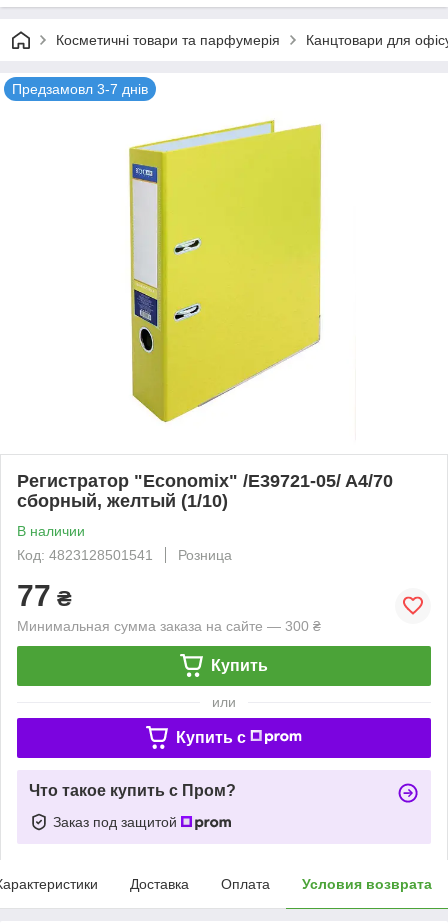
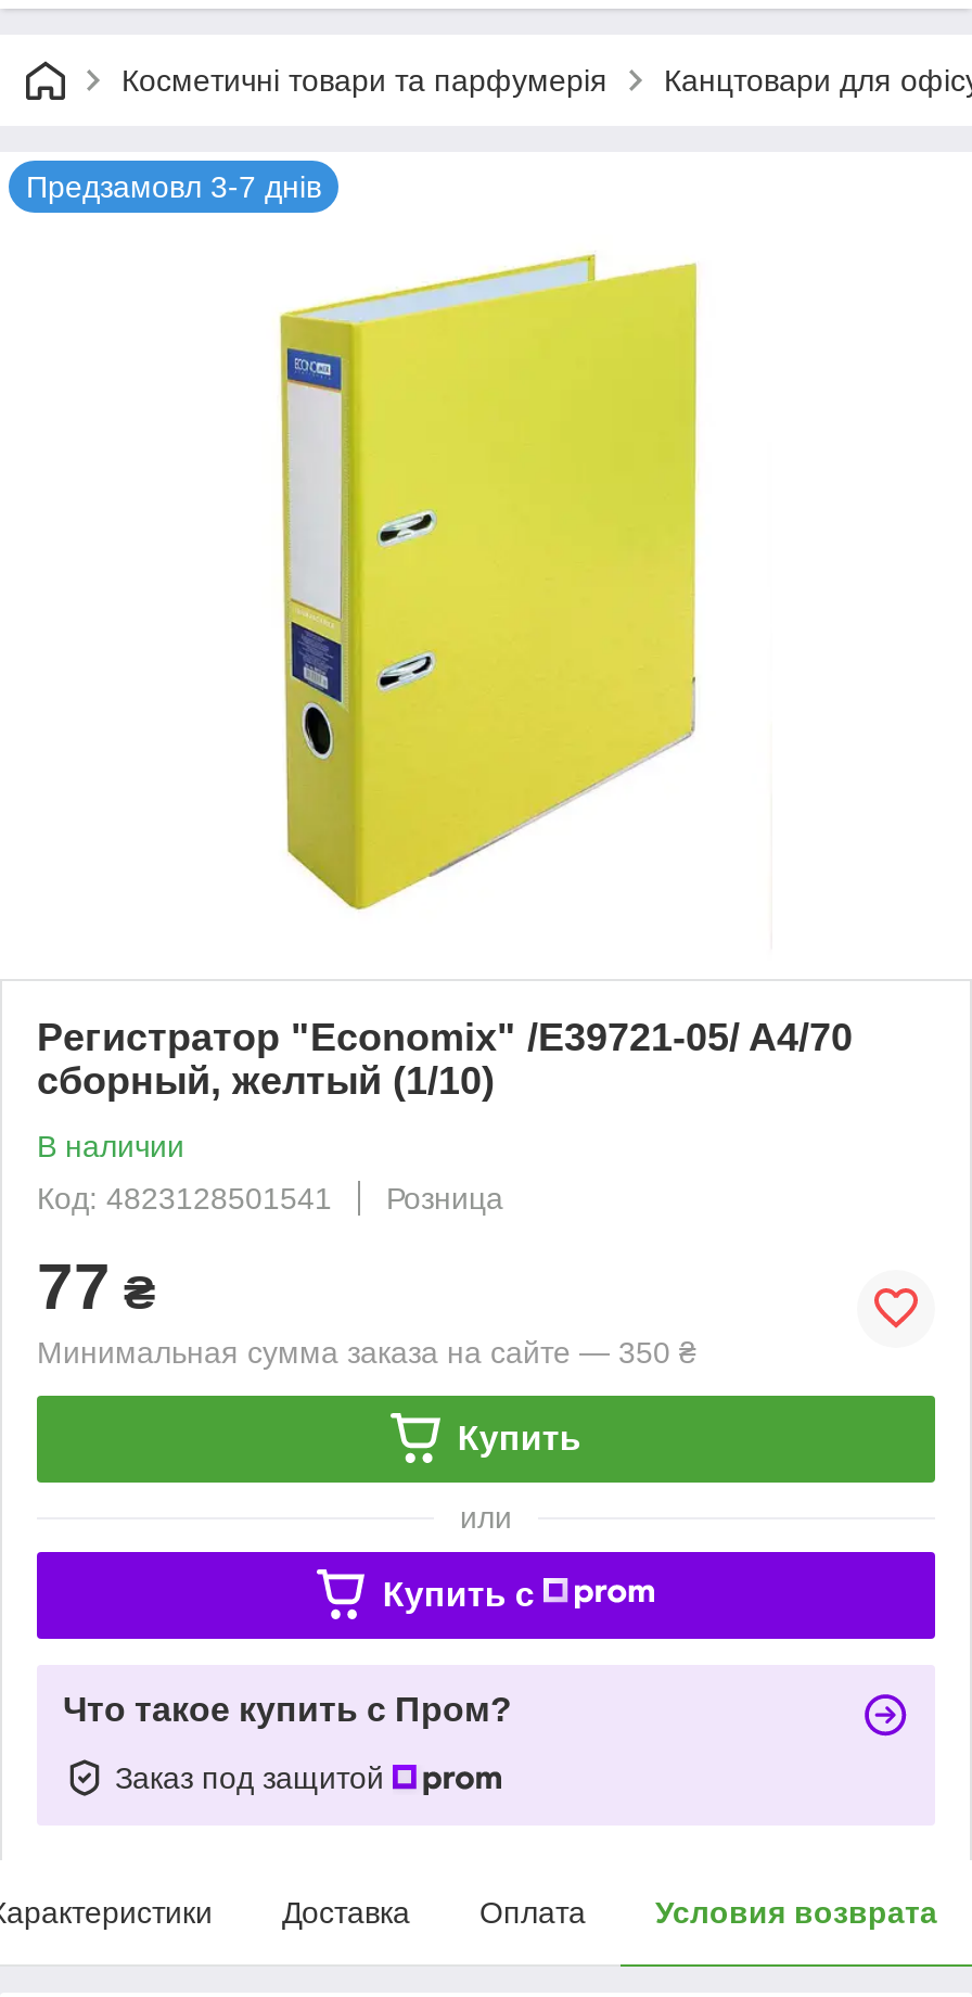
[17,618,321,634] Минимальная сумма заказа на сайте — 300 ₴ -> [37,1335,696,1369] Минимальная сумма заказа на сайте — 350 ₴

